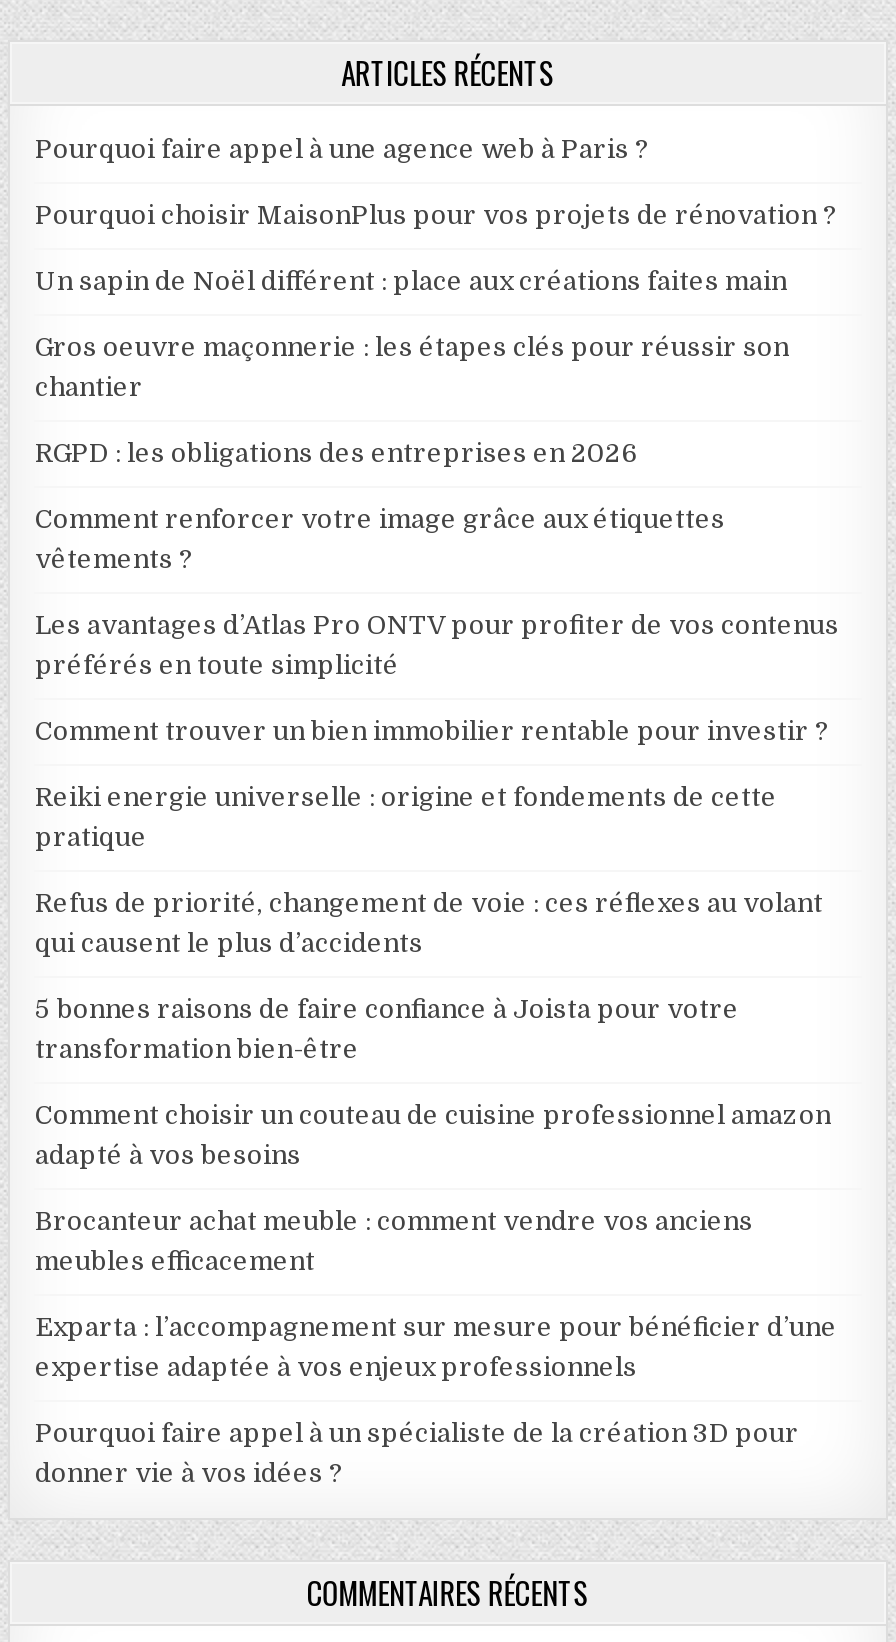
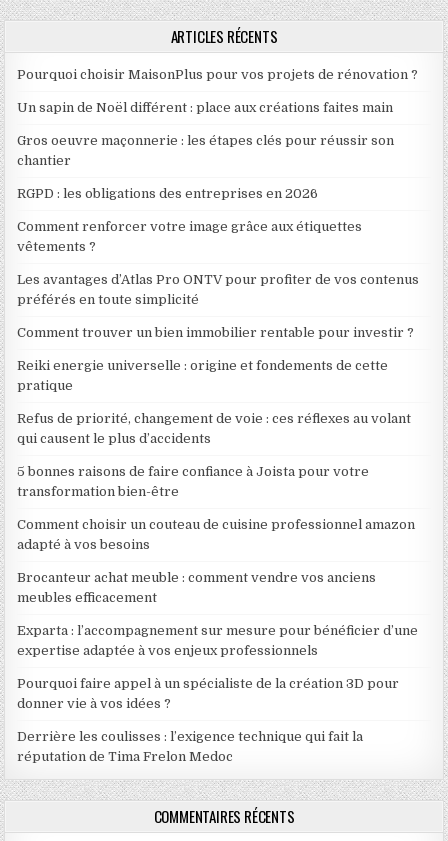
[35,134,649,164] Pourquoi faire appel à une agence web à Paris ? -> none
moved [35,200,839,1488] -> [17,67,419,711]: Pourquoi choisir MaisonPlus pour vos projets de rénovation ? | Un sapin de Noël différent : place aux créations faites main | Gros oeuvre maçonnerie : les étapes clés pour réussir son | ... | Pourquoi faire appel à un spécialiste de la création 3D pour | donner vie à vos idées ?
none -> [17,729,363,764] Derrière les coulisses : l’exigence technique qui fait la | réputation de Tima Frelon Medoc

